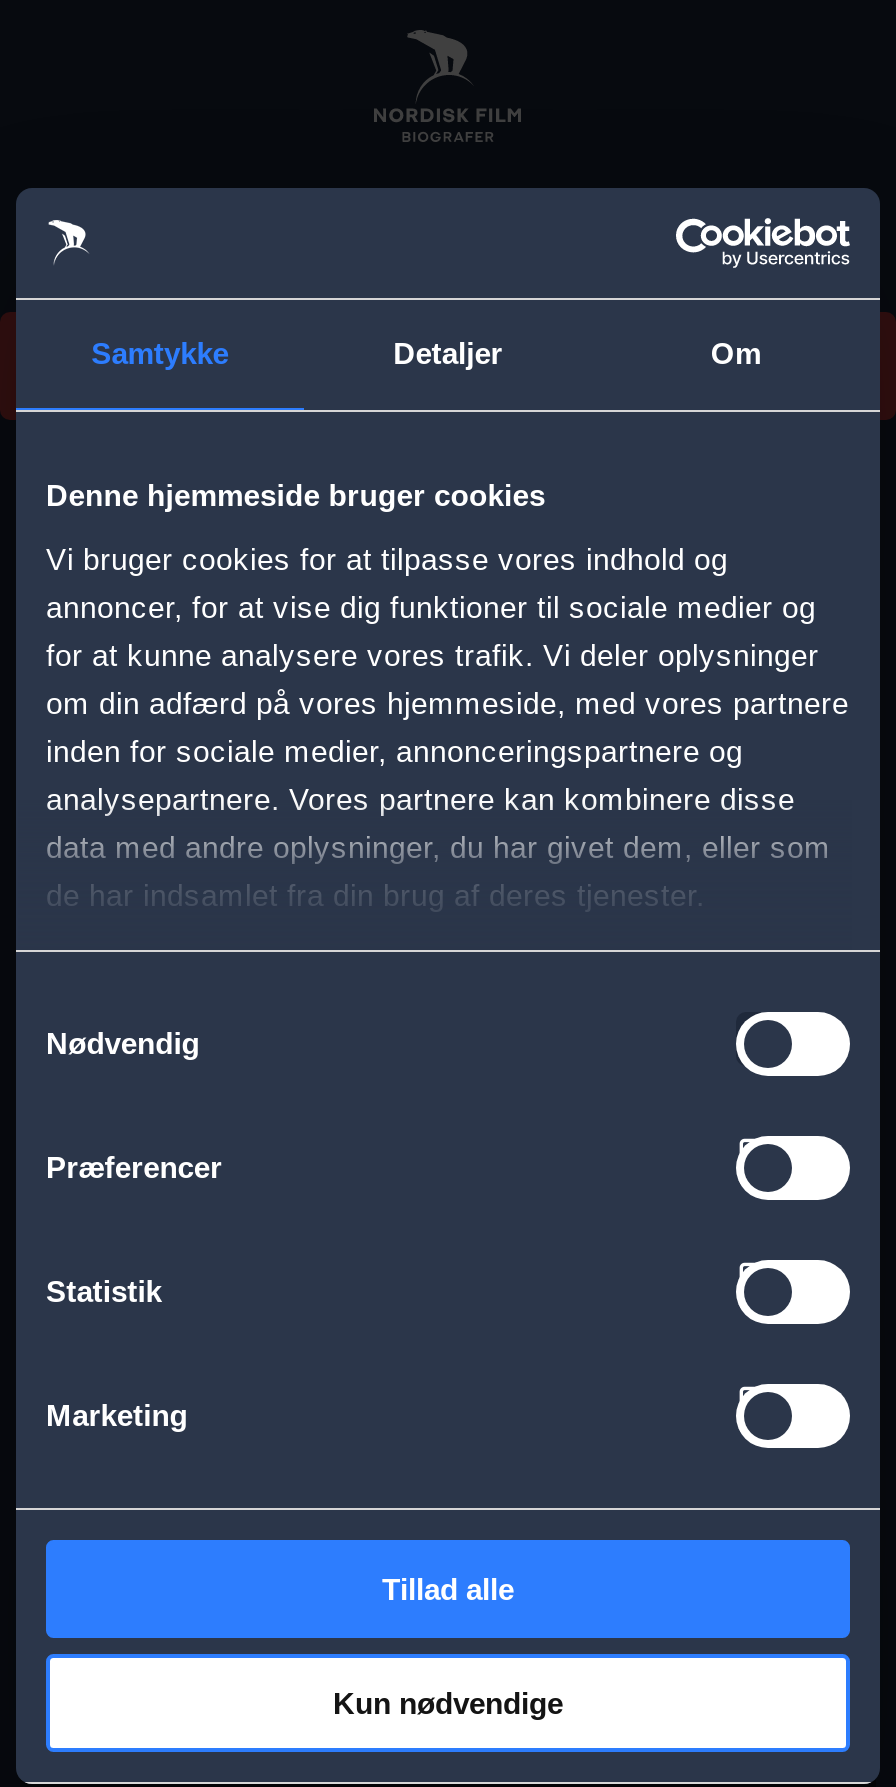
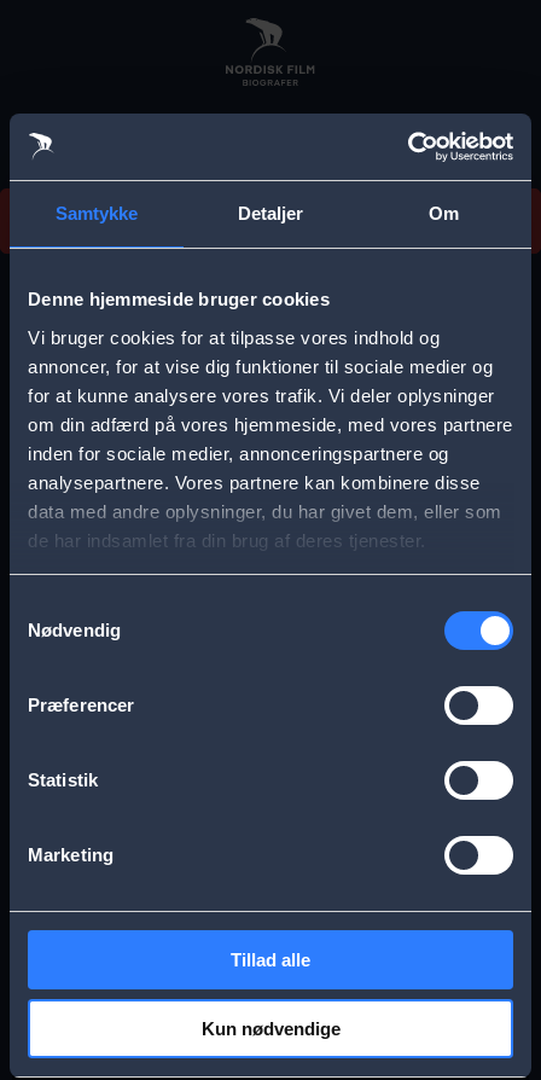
[734,1010,852,1078] [image] -> [443,610,514,651] [image]

